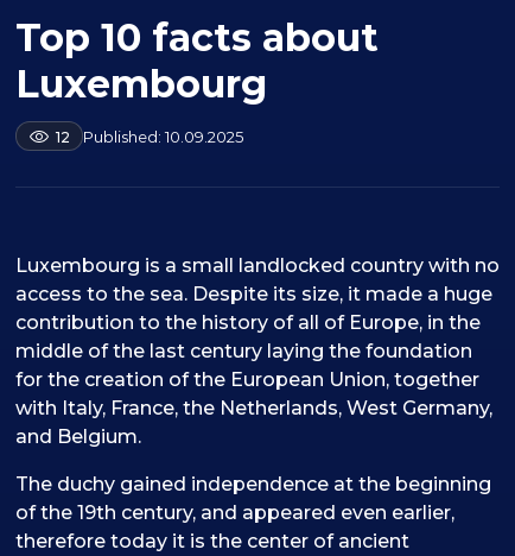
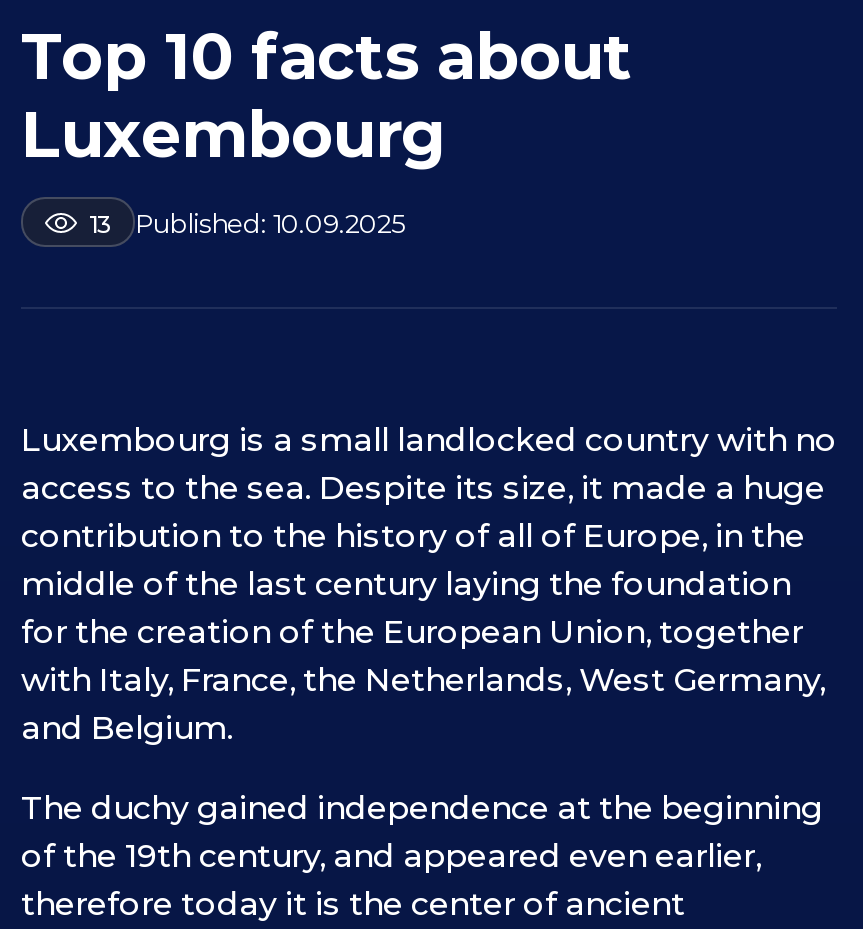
[56,128,70,146] 12 -> [89,208,113,238] 13

